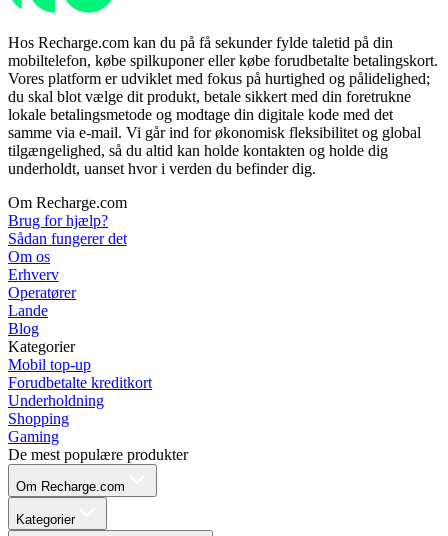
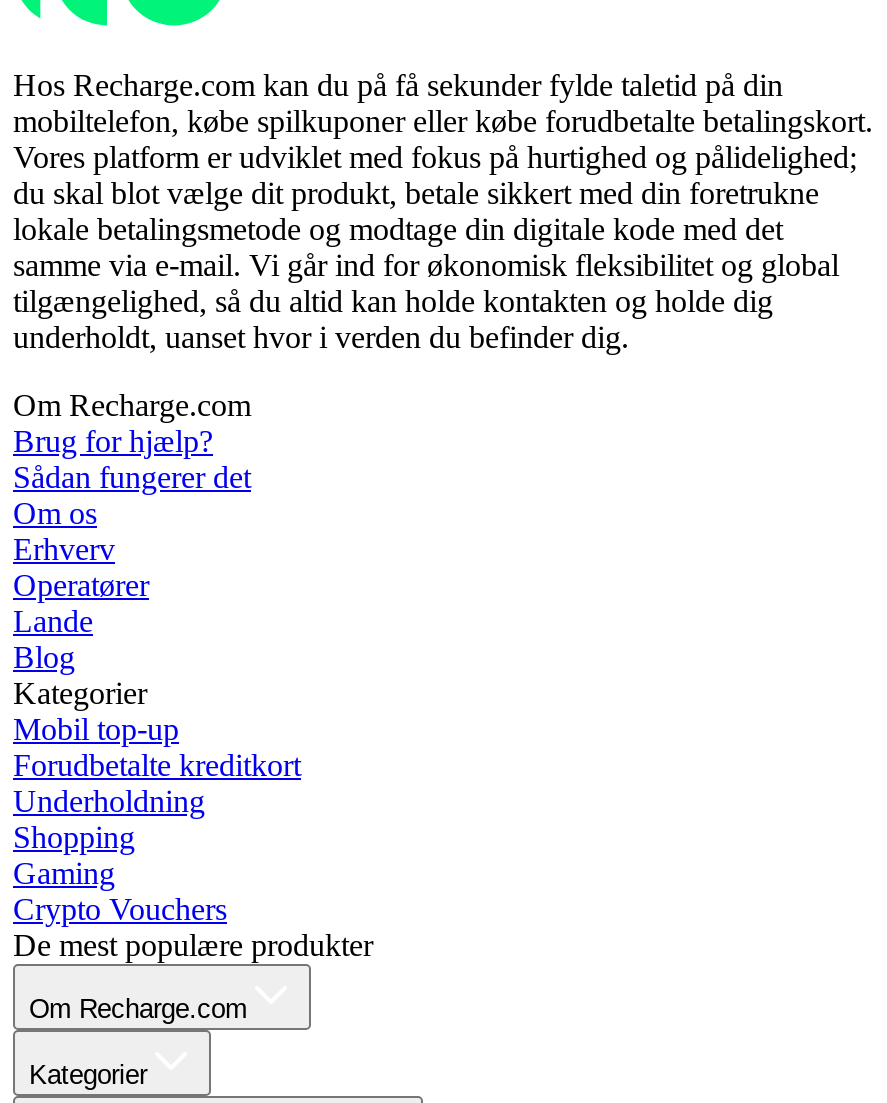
none -> [13,893,227,927] Crypto Vouchers

